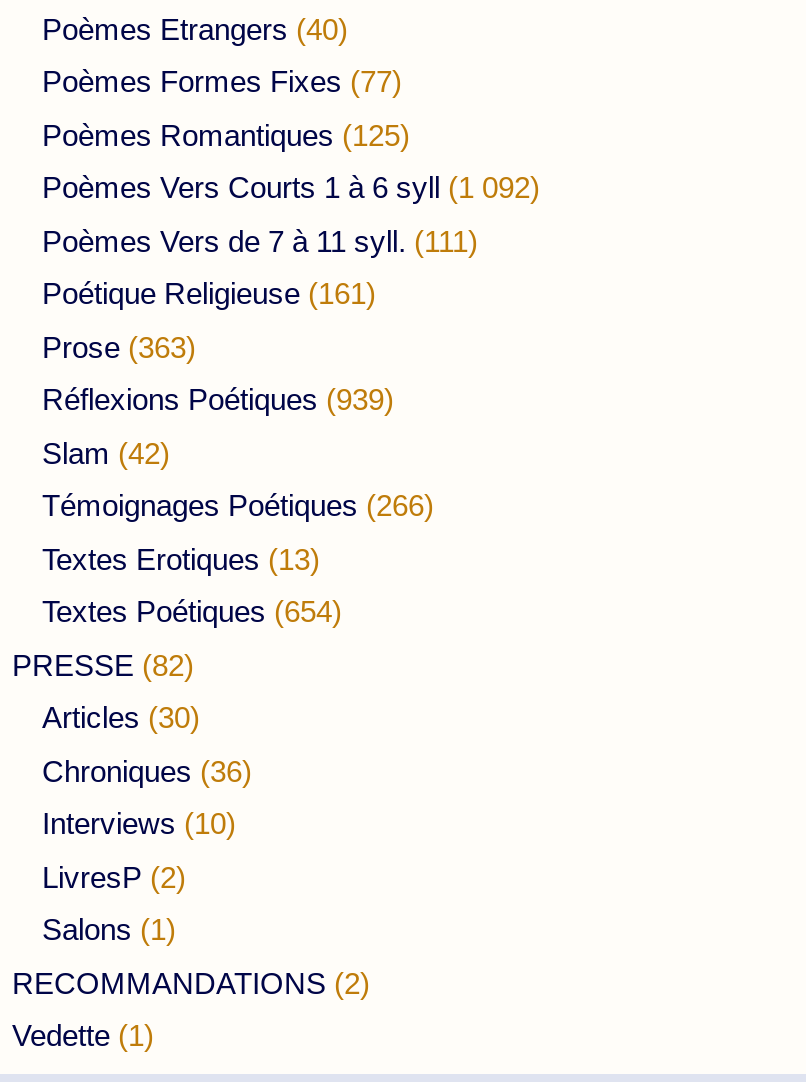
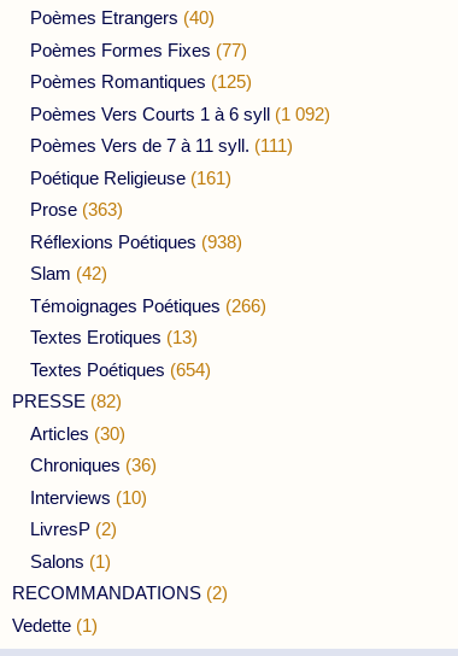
[42,383,394,417] Réflexions Poétiques (939) -> [30,231,242,251] Réflexions Poétiques (938)

